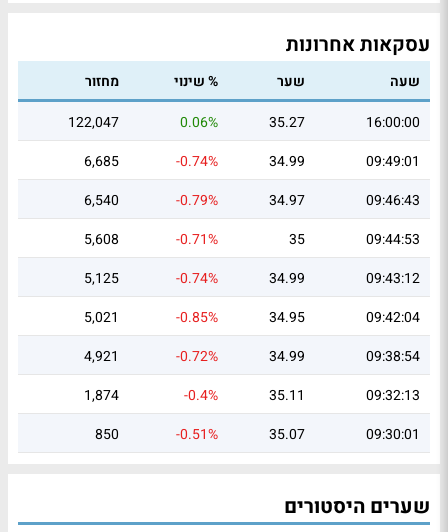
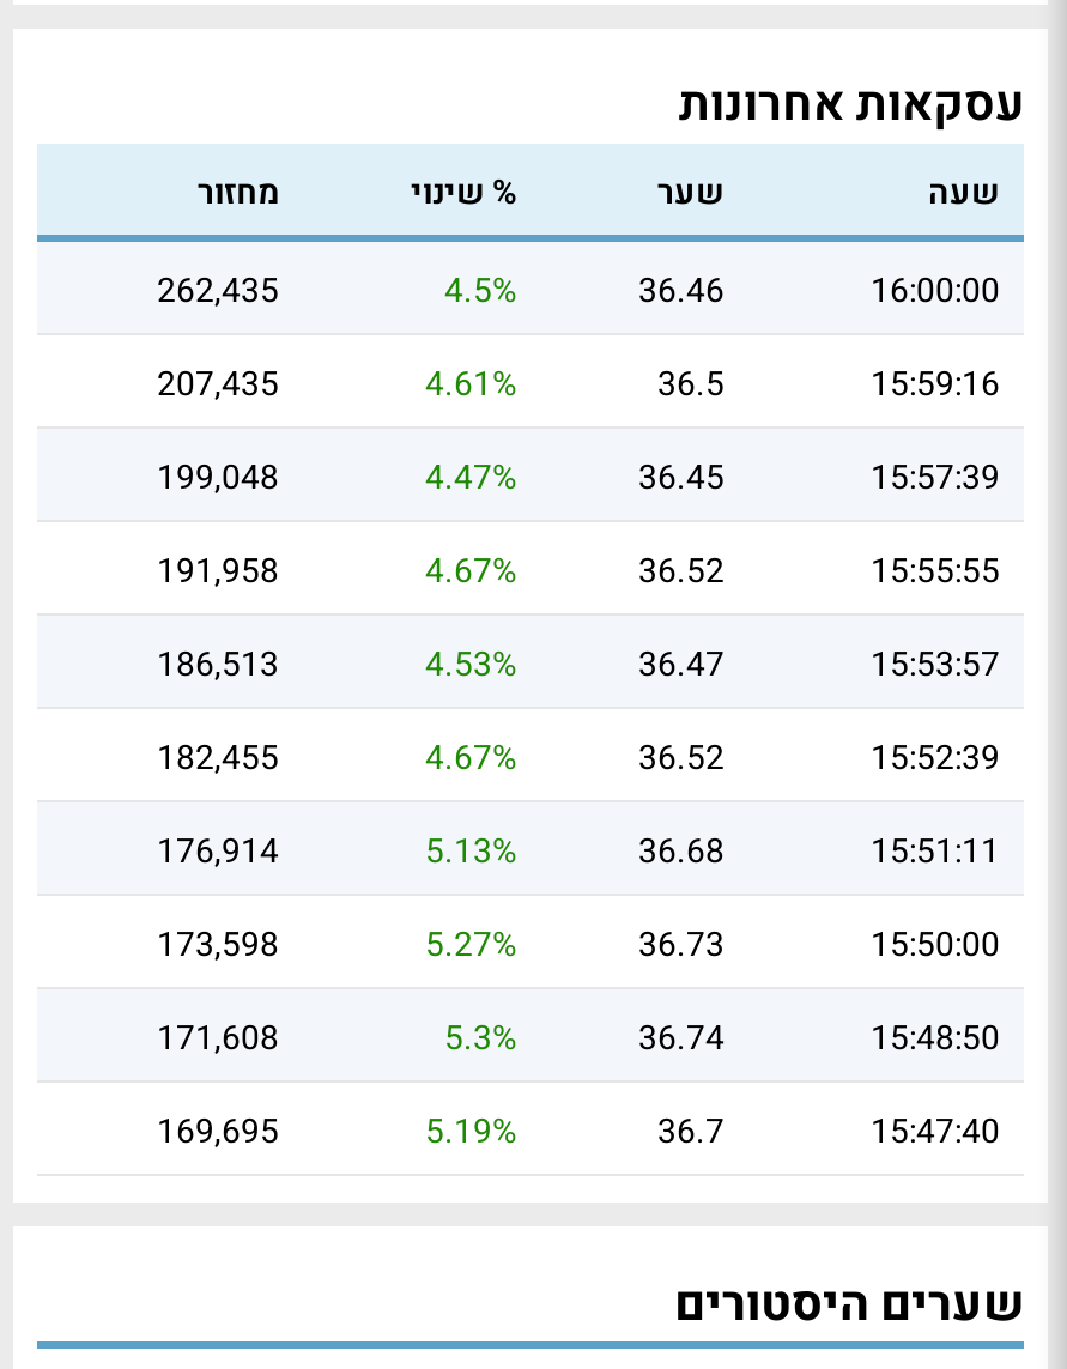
[68,112,420,445] 35.27 | 0.06% | 122,047 | 09:49:01 | 34.99 | -0.74% | 6,685 | 09:46:43 | 34.97 | -0.79% | 6,540 | 09:44:53 | 35 | -0.71% | 5,608 | 09:43:12 | 34.99 | -0.74% | 5,125 | 09:42:04 | 34.95 | -0.85% | 5,021 | 09:38:54 | 34.99 | -0.72% | 4,921 | 09:32:13 | 35.11 | -0.4% | 1,874 | 09:30:01 | 35.07 | -0.51% | 850 -> [157,267,1000,1158] 36.46 | 4.5% | 262,435 | 15:59:16 | 36.5 | 4.61% | 207,435 | 15:57:39 | 36.45 | 4.47% | 199,048 | 15:55:55 | 36.52 | 4.67% | 191,958 | 15:53:57 | 36.47 | 4.53% | 186,513 | 15:52:39 | 36.52 | 4.67% | 182,455 | 15:51:11 | 36.68 | 5.13% | 176,914 | 15:50:00 | 36.73 | 5.27% | 173,598 | 15:48:50 | 36.74 | 5.3% | 171,608 | 15:47:40 | 36.7 | 5.19% | 169,695

